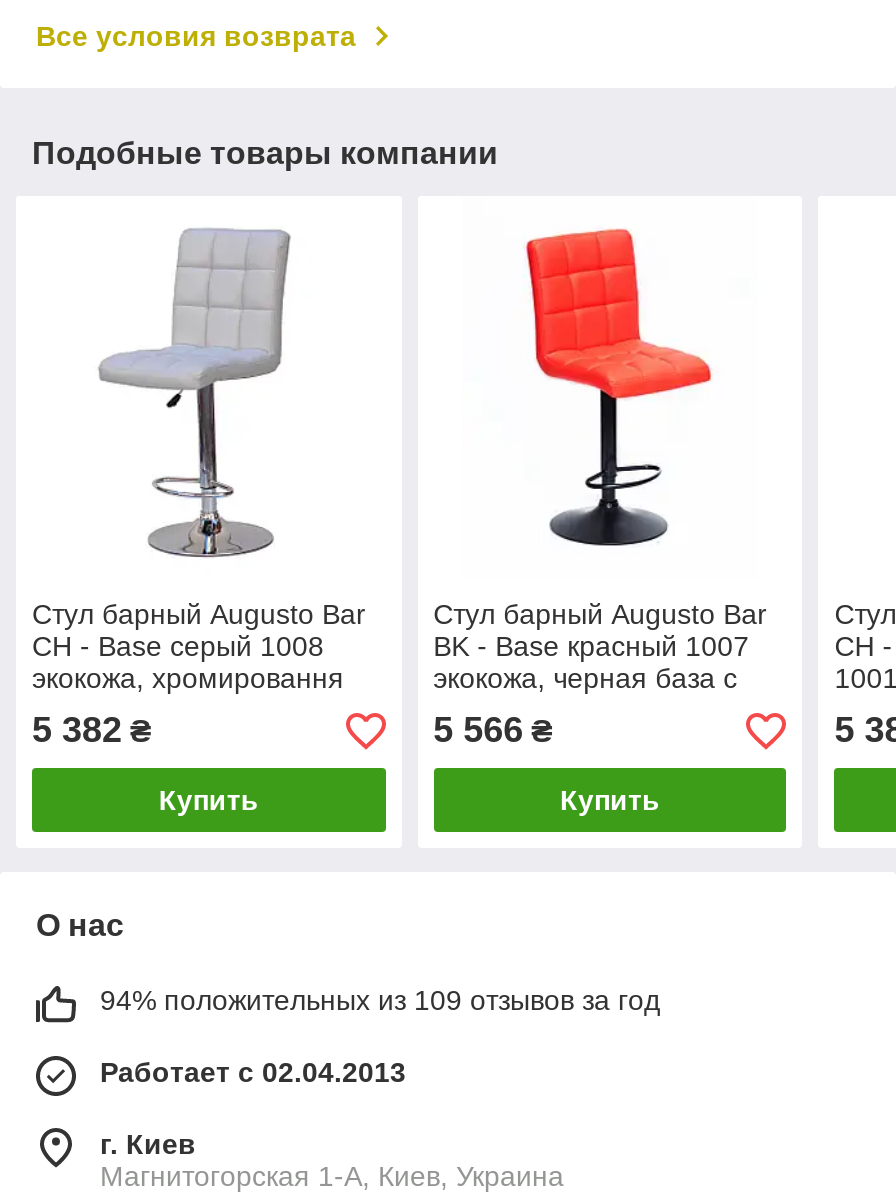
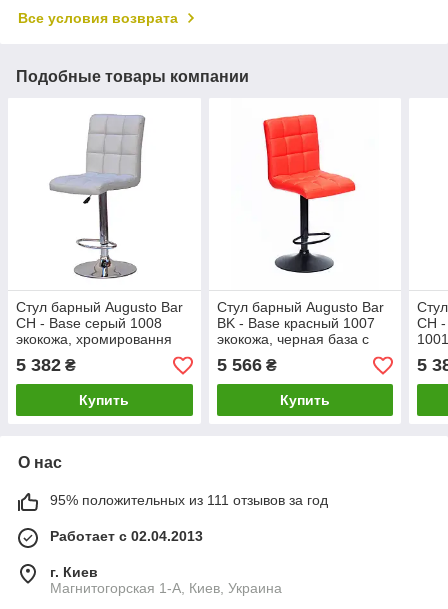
[100,985,660,1017] 94% положительных из 109 отзывов за год -> [50,492,328,508] 95% положительных из 111 отзывов за год

